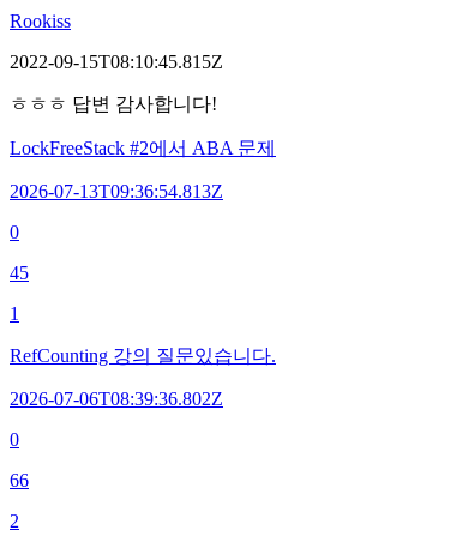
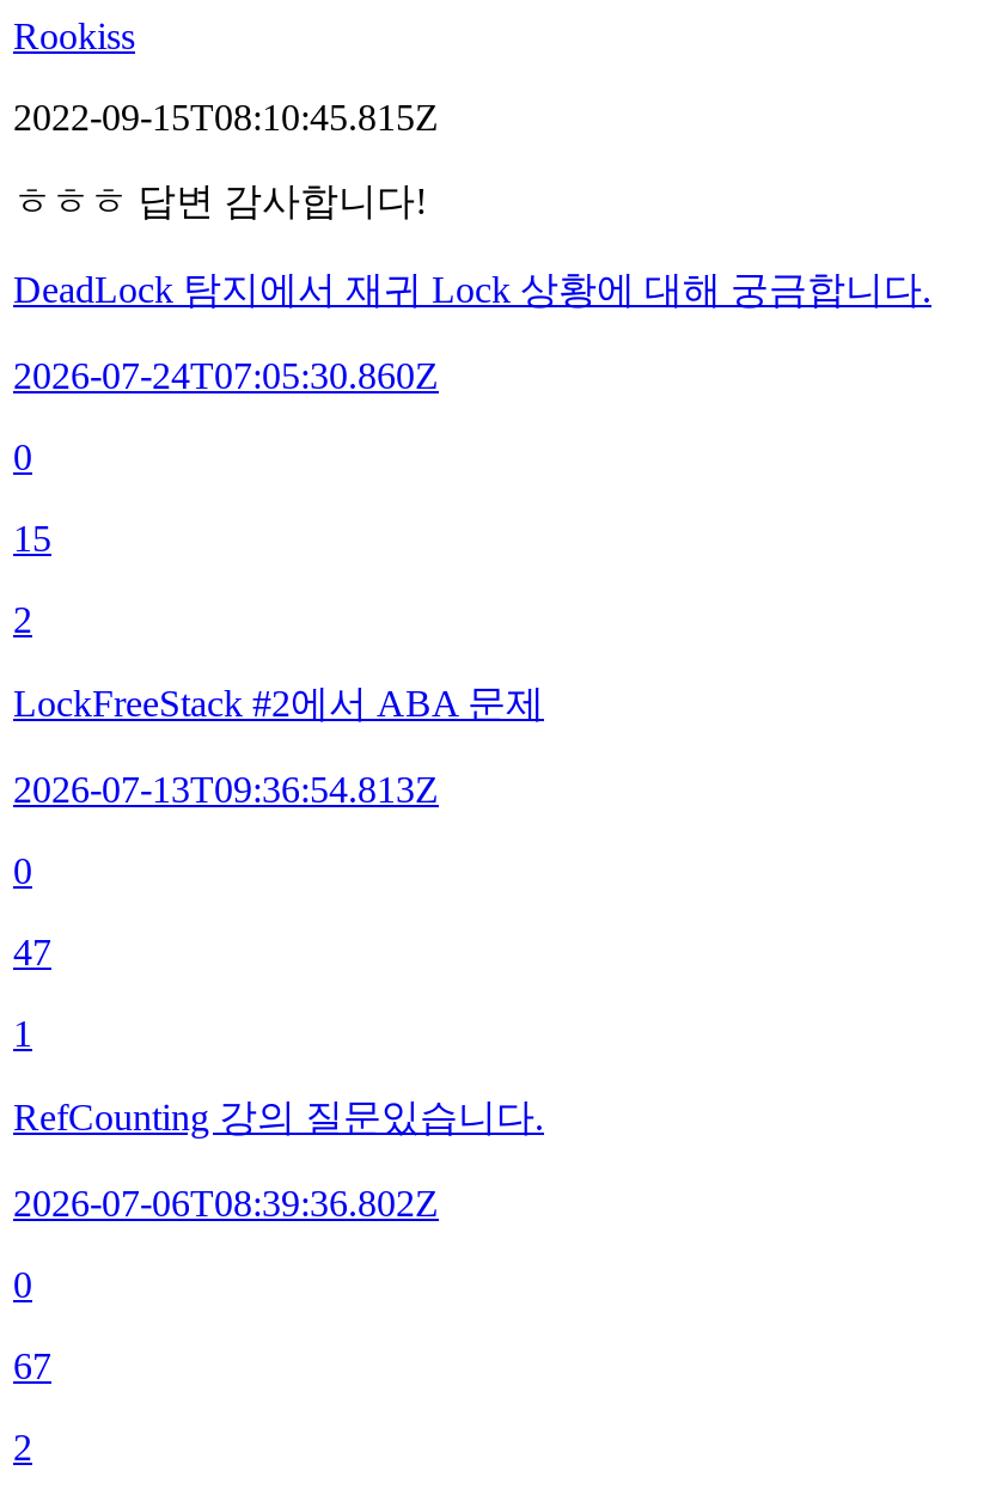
none -> [13,269,931,640] DeadLock 탐지에서 재귀 Lock 상황에 대해 궁금합니다. | 2026-07-24T07:05:30.860Z | 0 | 15 | 2
[10,262,29,283] 45 -> [13,931,51,972] 47
[10,470,29,490] 66 -> [13,1345,51,1386] 67

